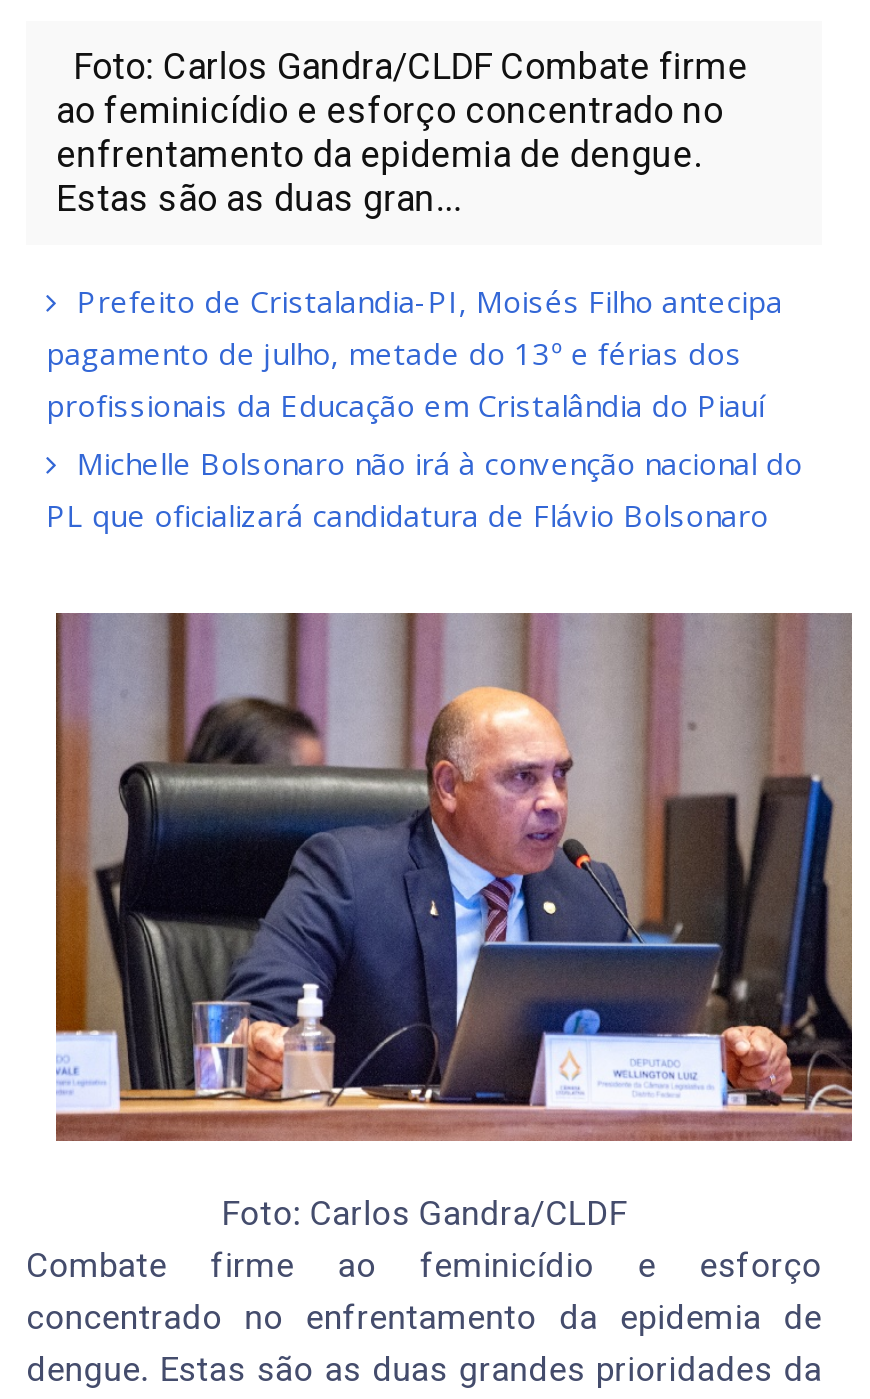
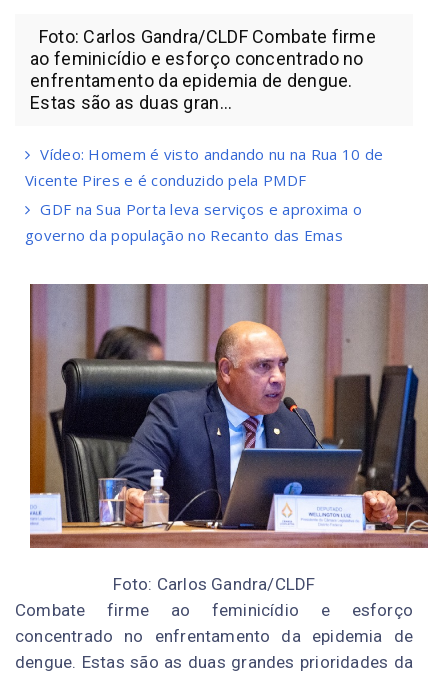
[46,281,803,535] Prefeito de Cristalandia-PI, Moisés Filho antecipa | pagamento de julho, metade do 13º e férias dos | profissionais da Educação em Cristalândia do Piauí | Michelle Bolsonaro não irá à convenção nacional do | PL que oficializará candidatura de Flávio Bolsonaro -> [25,144,383,245] Vídeo: Homem é visto andando nu na Rua 10 de | Vicente Pires e é conduzido pela PMDF | GDF na Sua Porta leva serviços e aproxima o | governo da população no Recanto das Emas

